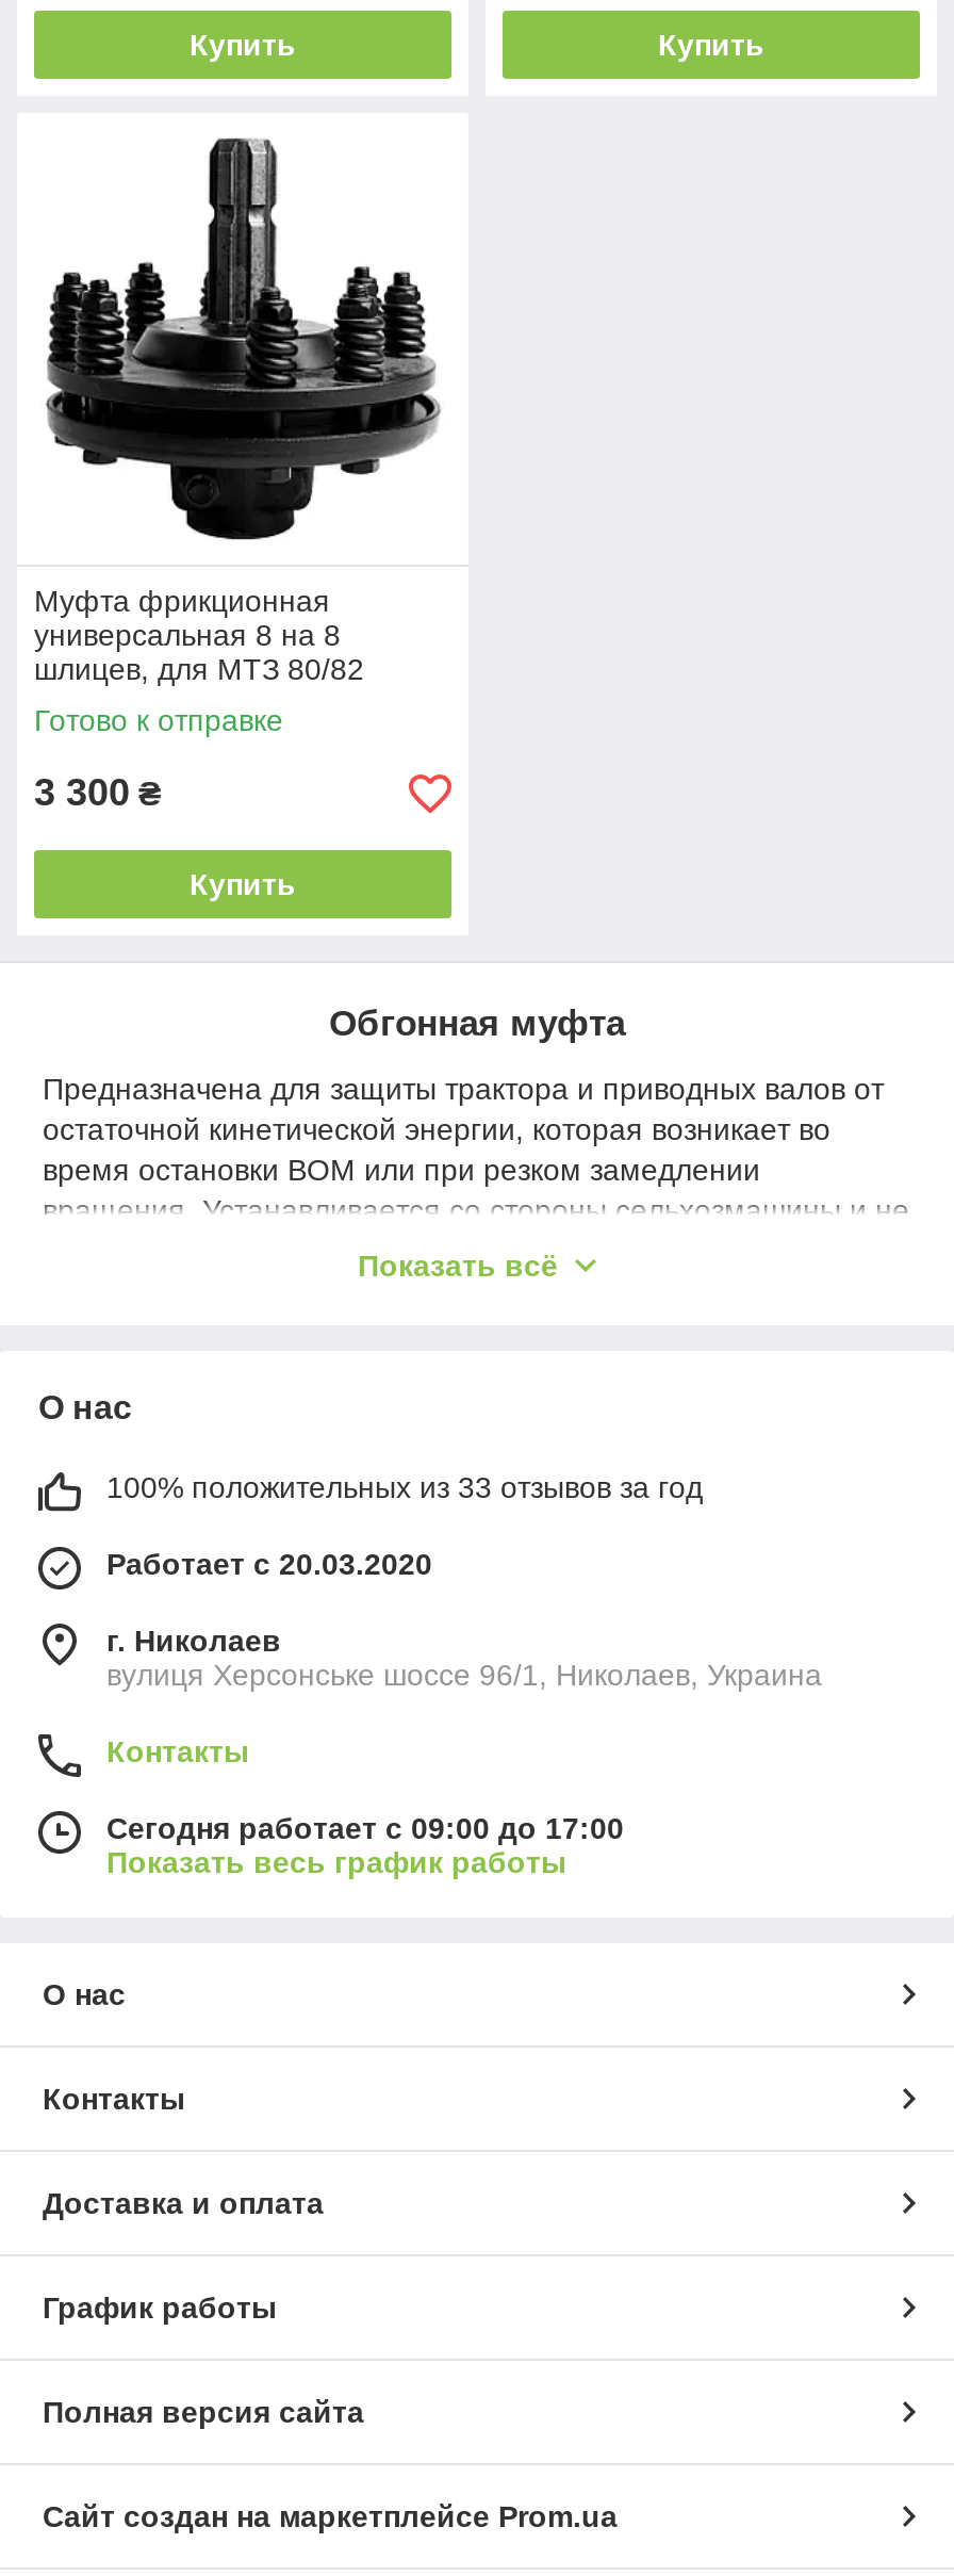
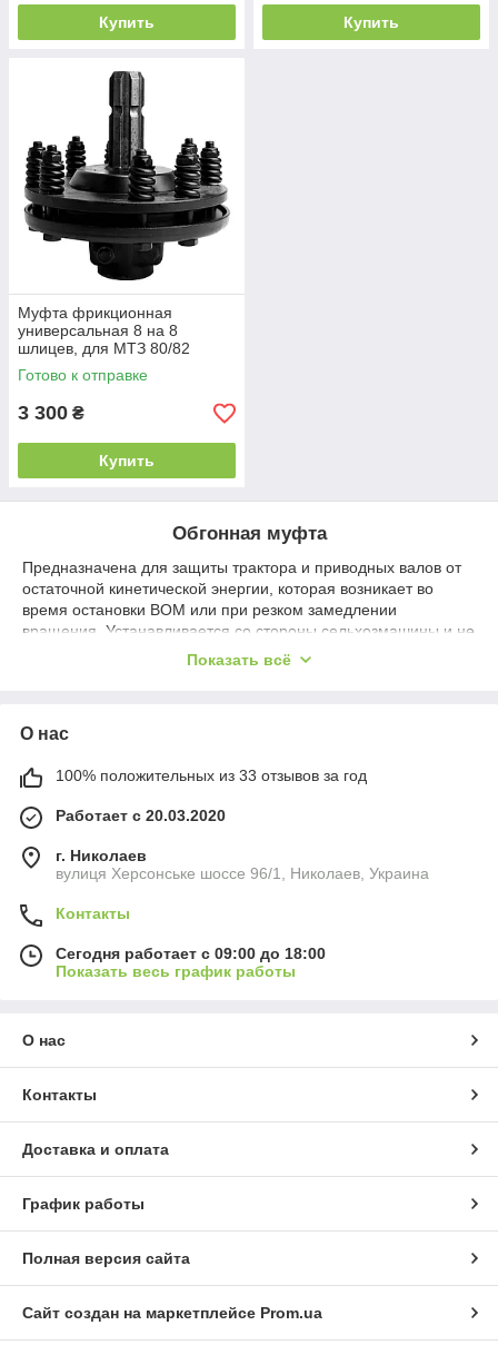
[106,1811,624,1845] Сегодня работает с 09:00 до 17:00 -> [56,945,326,962] Сегодня работает с 09:00 до 18:00

